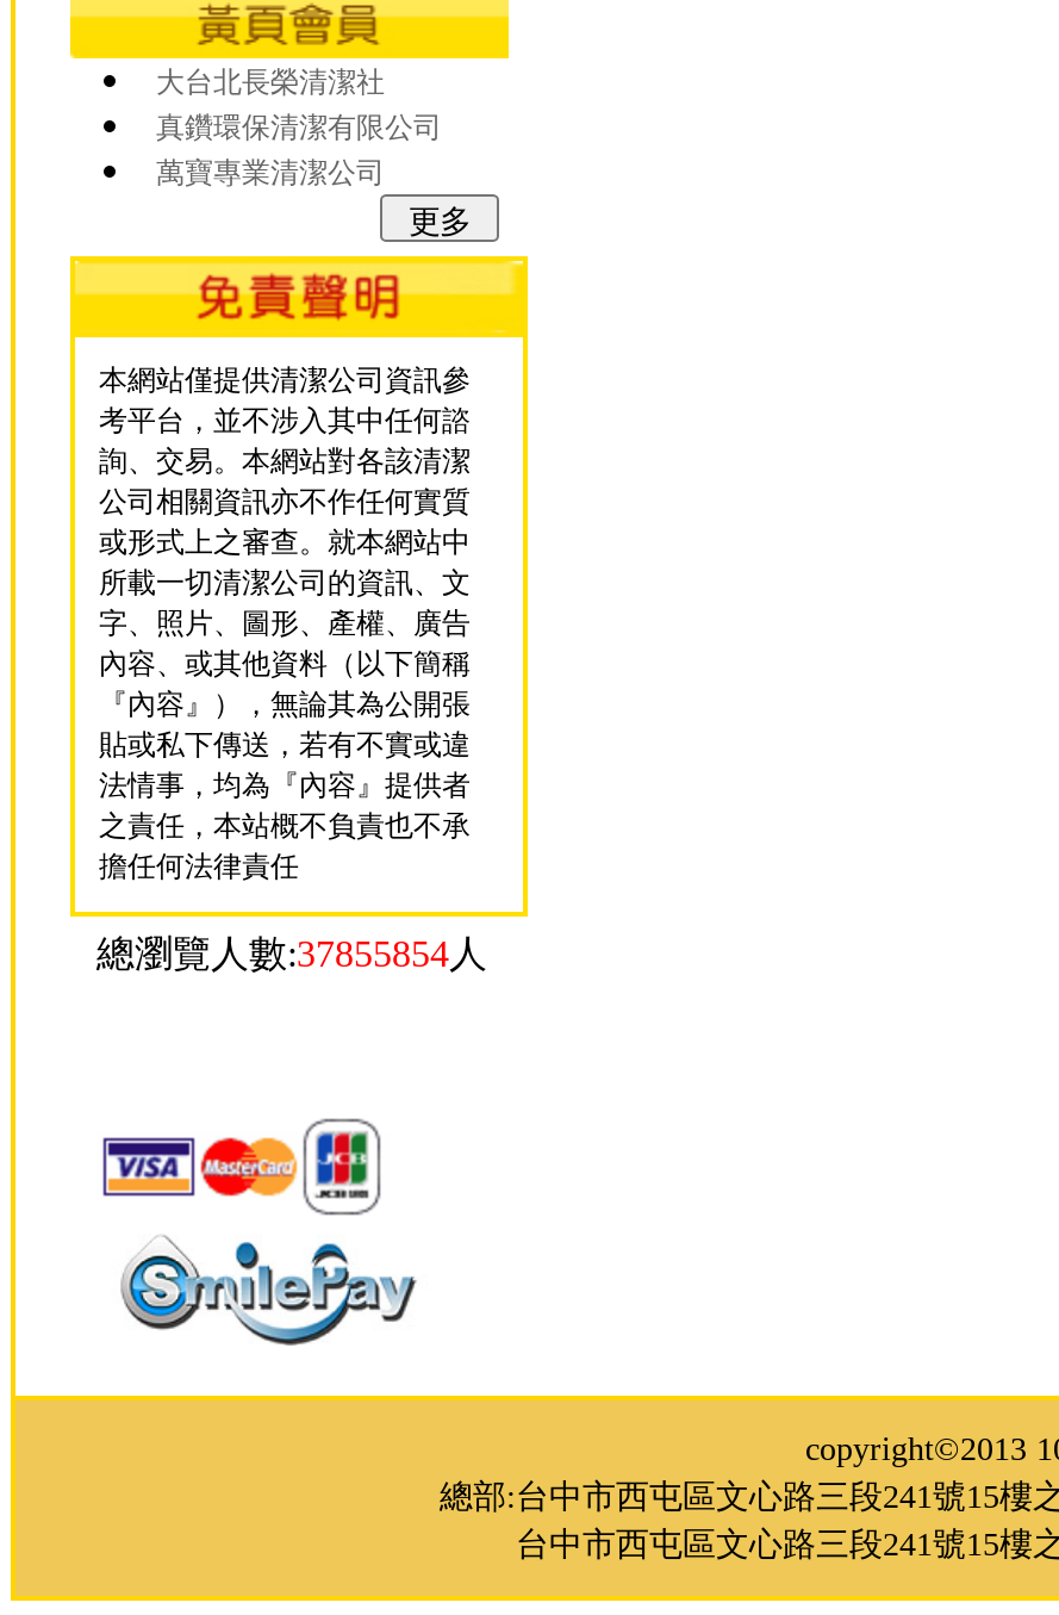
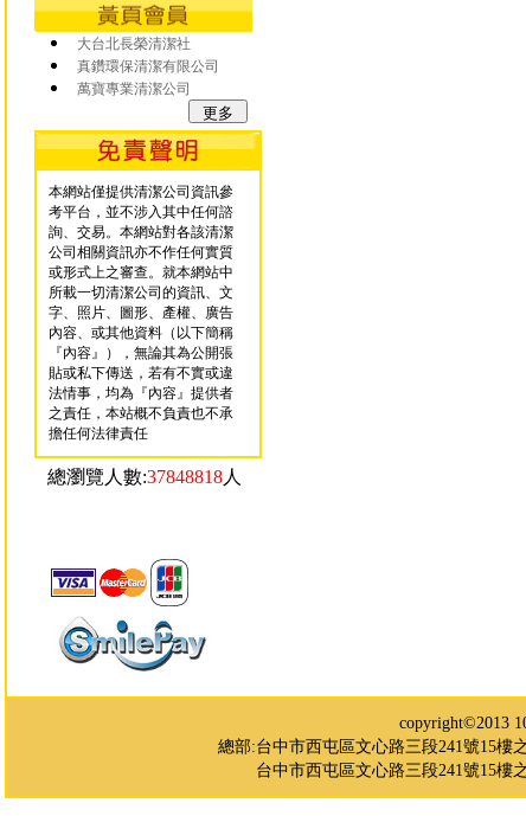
[96,933,487,974] 總瀏覽人數:37855854人 -> [47,467,242,487] 總瀏覽人數:37848818人

